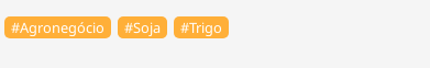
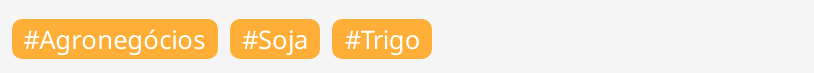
[11,18,104,38] #Agronegócio -> [23,20,205,56] #Agronegócios

